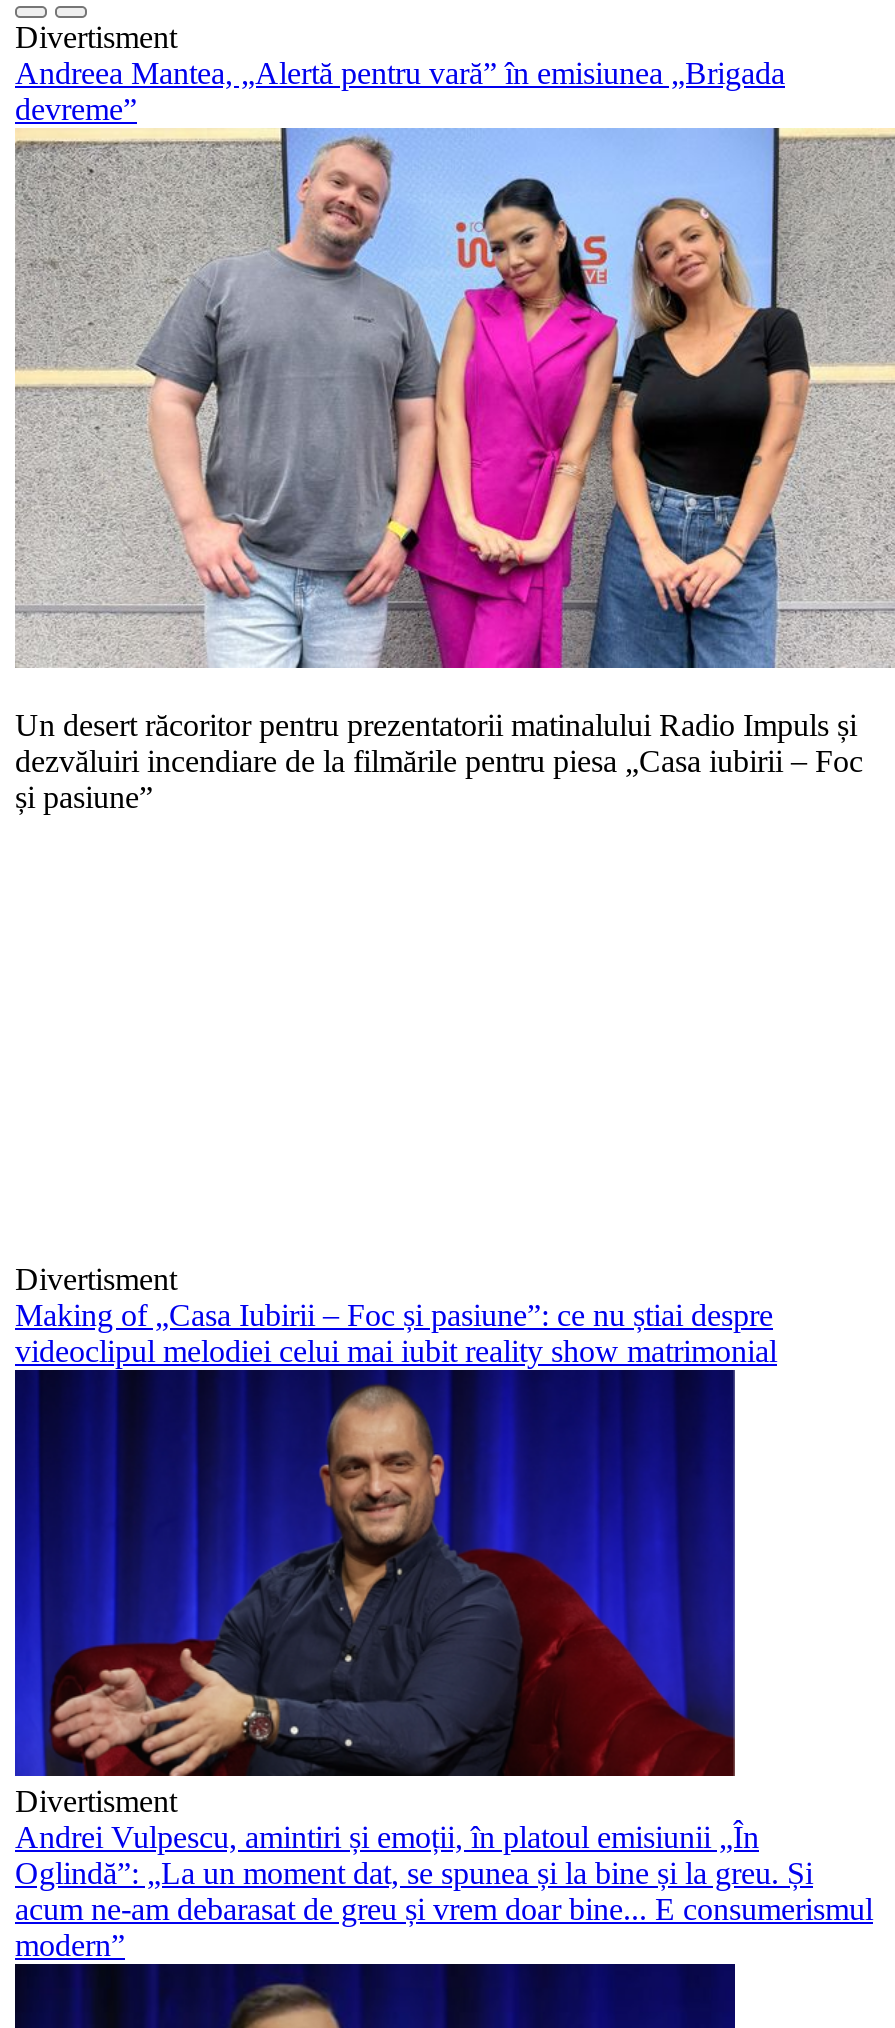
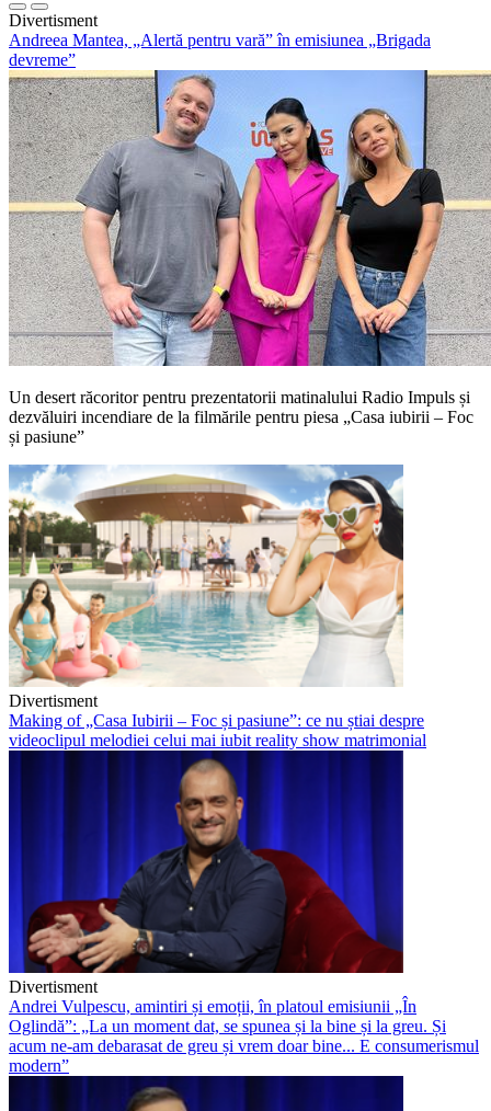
none -> [8,463,404,688] [image]

